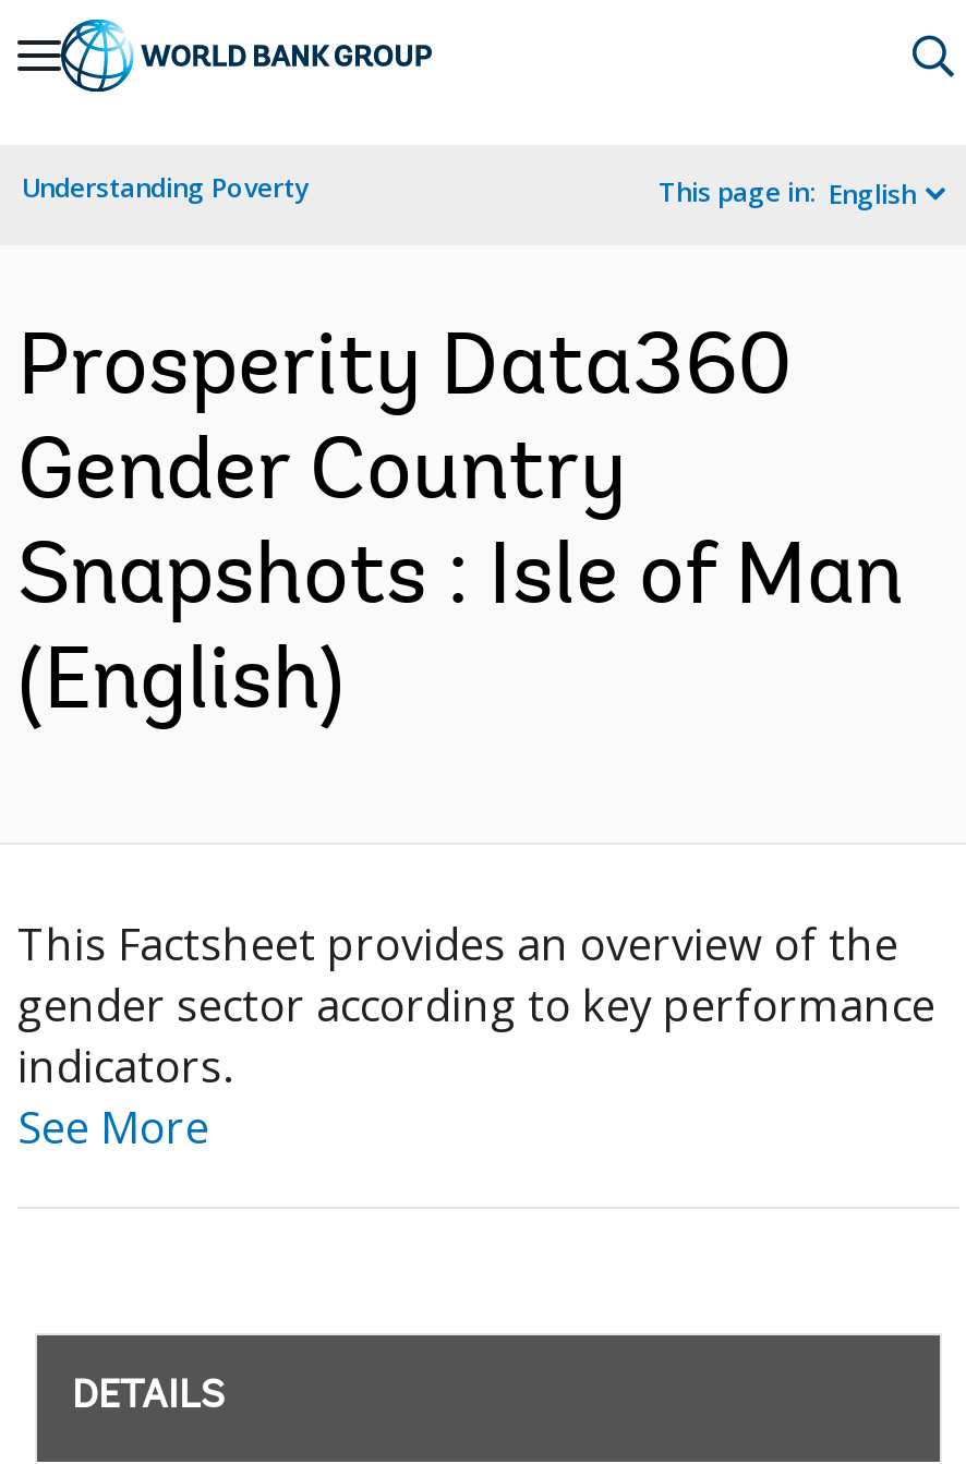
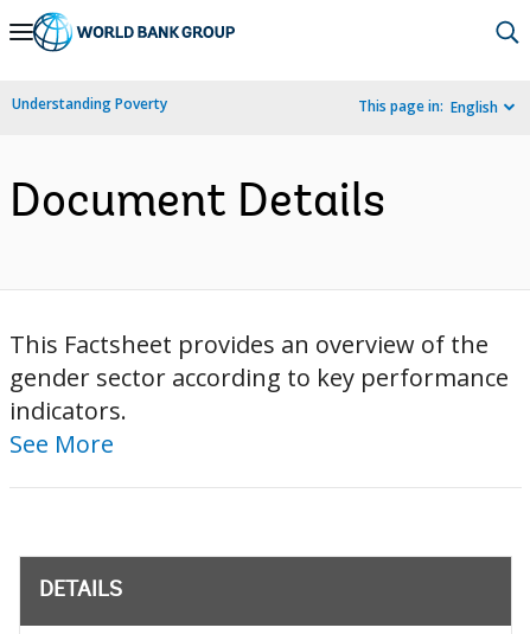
[17,328,903,729] Prosperity Data360 | Gender Country | Snapshots : Isle of Man | (English) -> [9,180,385,228] Document Details

